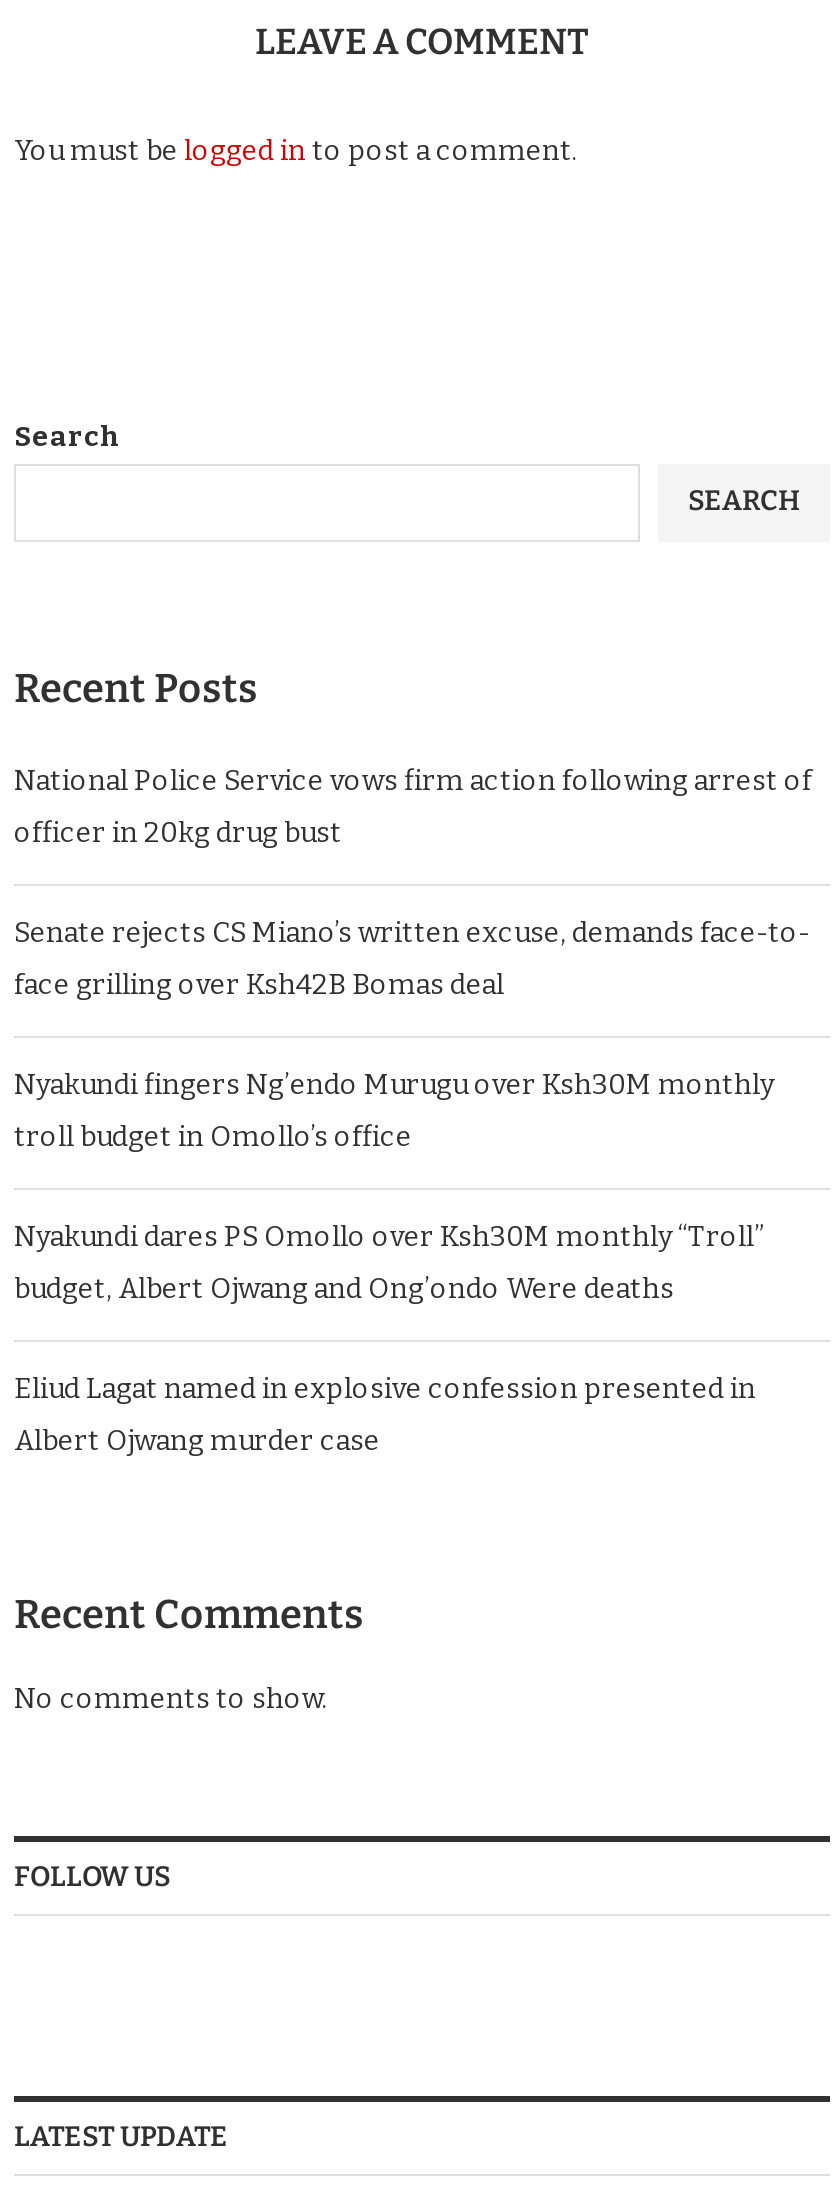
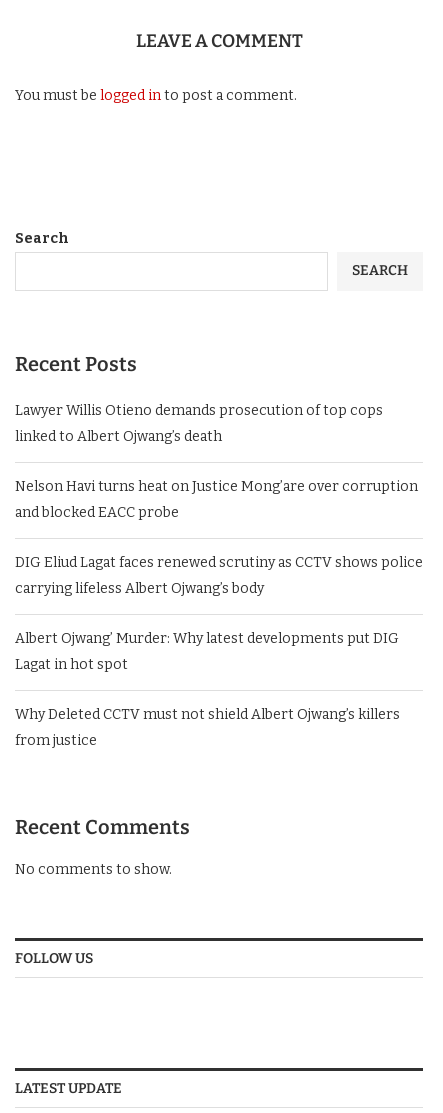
[14,764,812,798] National Police Service vows firm action following arrest of -> [15,402,383,419] Lawyer Willis Otieno demands prosecution of top cops
[14,816,342,850] officer in 20kg drug bust -> [15,428,222,445] linked to Albert Ojwang’s death
[14,916,810,950] Senate rejects CS Miano’s written excuse, demands face-to- -> [15,478,418,495] Nelson Havi turns heat on Justice Mong’are over corruption
[14,968,504,1002] face grilling over Ksh42B Bomas deal -> [15,504,179,521] and blocked EACC probe
[14,1068,774,1102] Nyakundi fingers Ng’endo Murugu over Ksh30M monthly -> [15,554,423,571] DIG Eliud Lagat faces renewed scrutiny as CCTV shows police
[14,1120,412,1154] troll budget in Omollo’s office -> [15,580,264,597] carrying lifeless Albert Ojwang’s body
[14,1220,764,1254] Nyakundi dares PS Omollo over Ksh30M monthly “Troll” -> [15,630,399,647] Albert Ojwang’ Murder: Why latest developments put DIG
[14,1272,674,1306] budget, Albert Ojwang and Ong’ondo Were deaths -> [15,656,128,673] Lagat in hot spot
[14,1372,756,1406] Eliud Lagat named in explosive confession presented in -> [15,706,400,723] Why Deleted CCTV must not shield Albert Ojwang’s killers
[14,1424,380,1458] Albert Ojwang murder case -> [15,732,97,749] from justice

